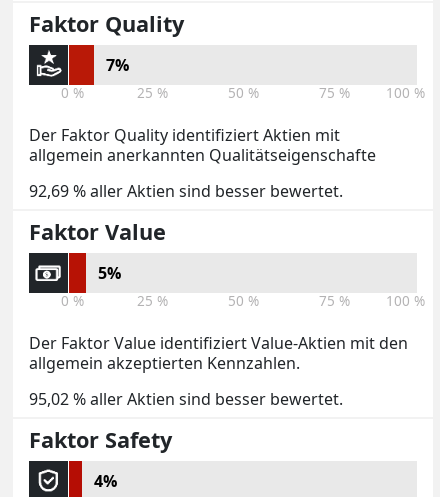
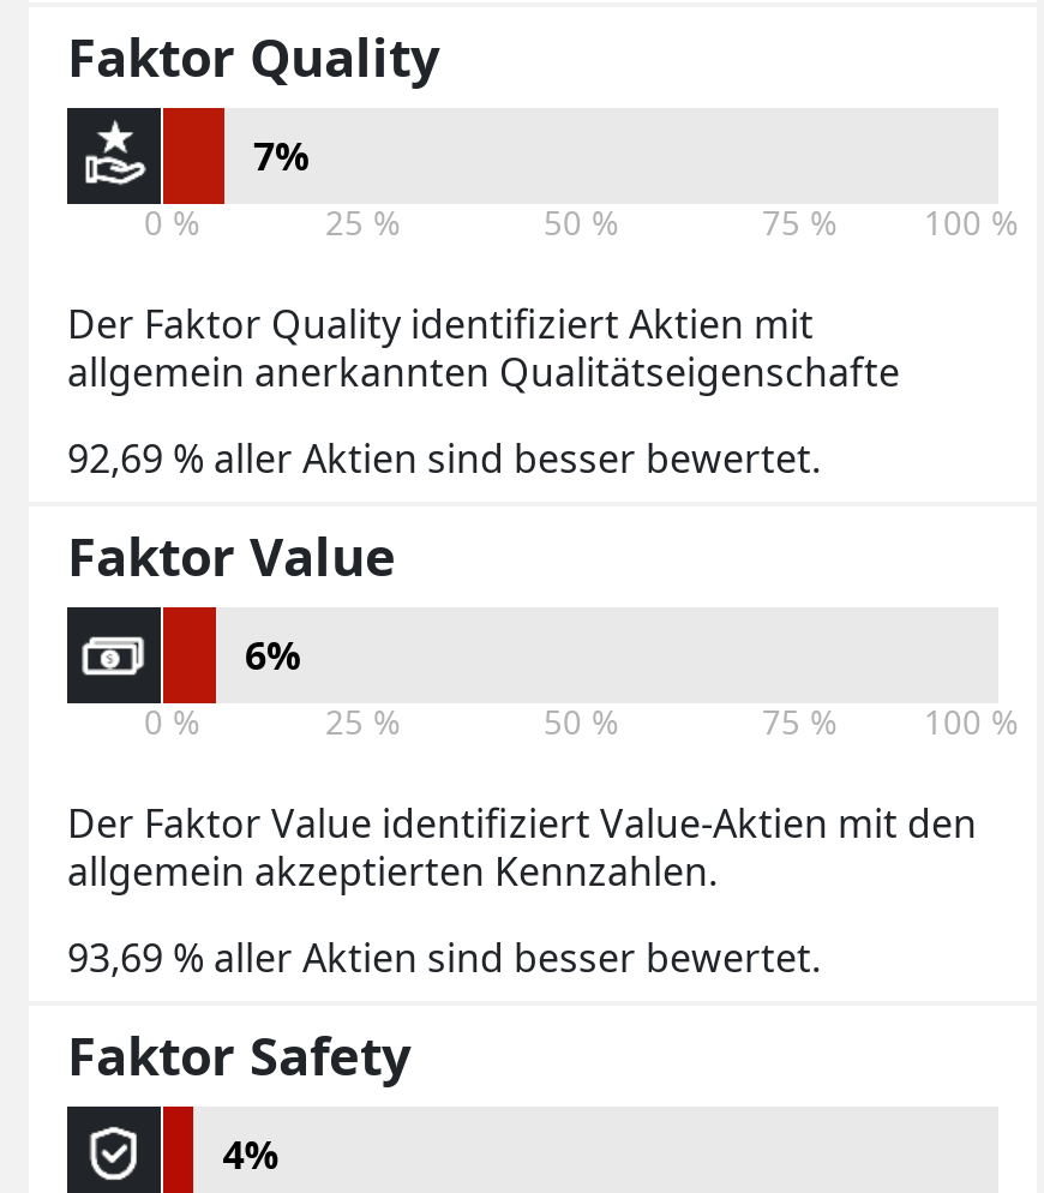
[98,262,121,284] 5% -> [245,629,300,682] 6%
[29,388,343,410] 95,02 % aller Aktien sind besser bewertet. -> [67,932,821,985] 93,69 % aller Aktien sind besser bewertet.

